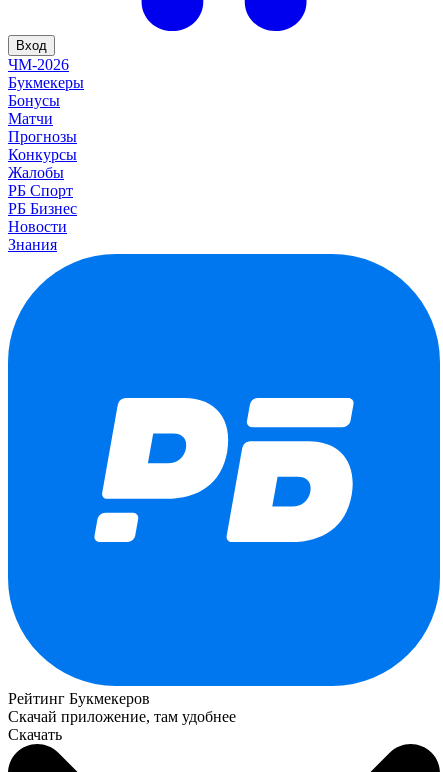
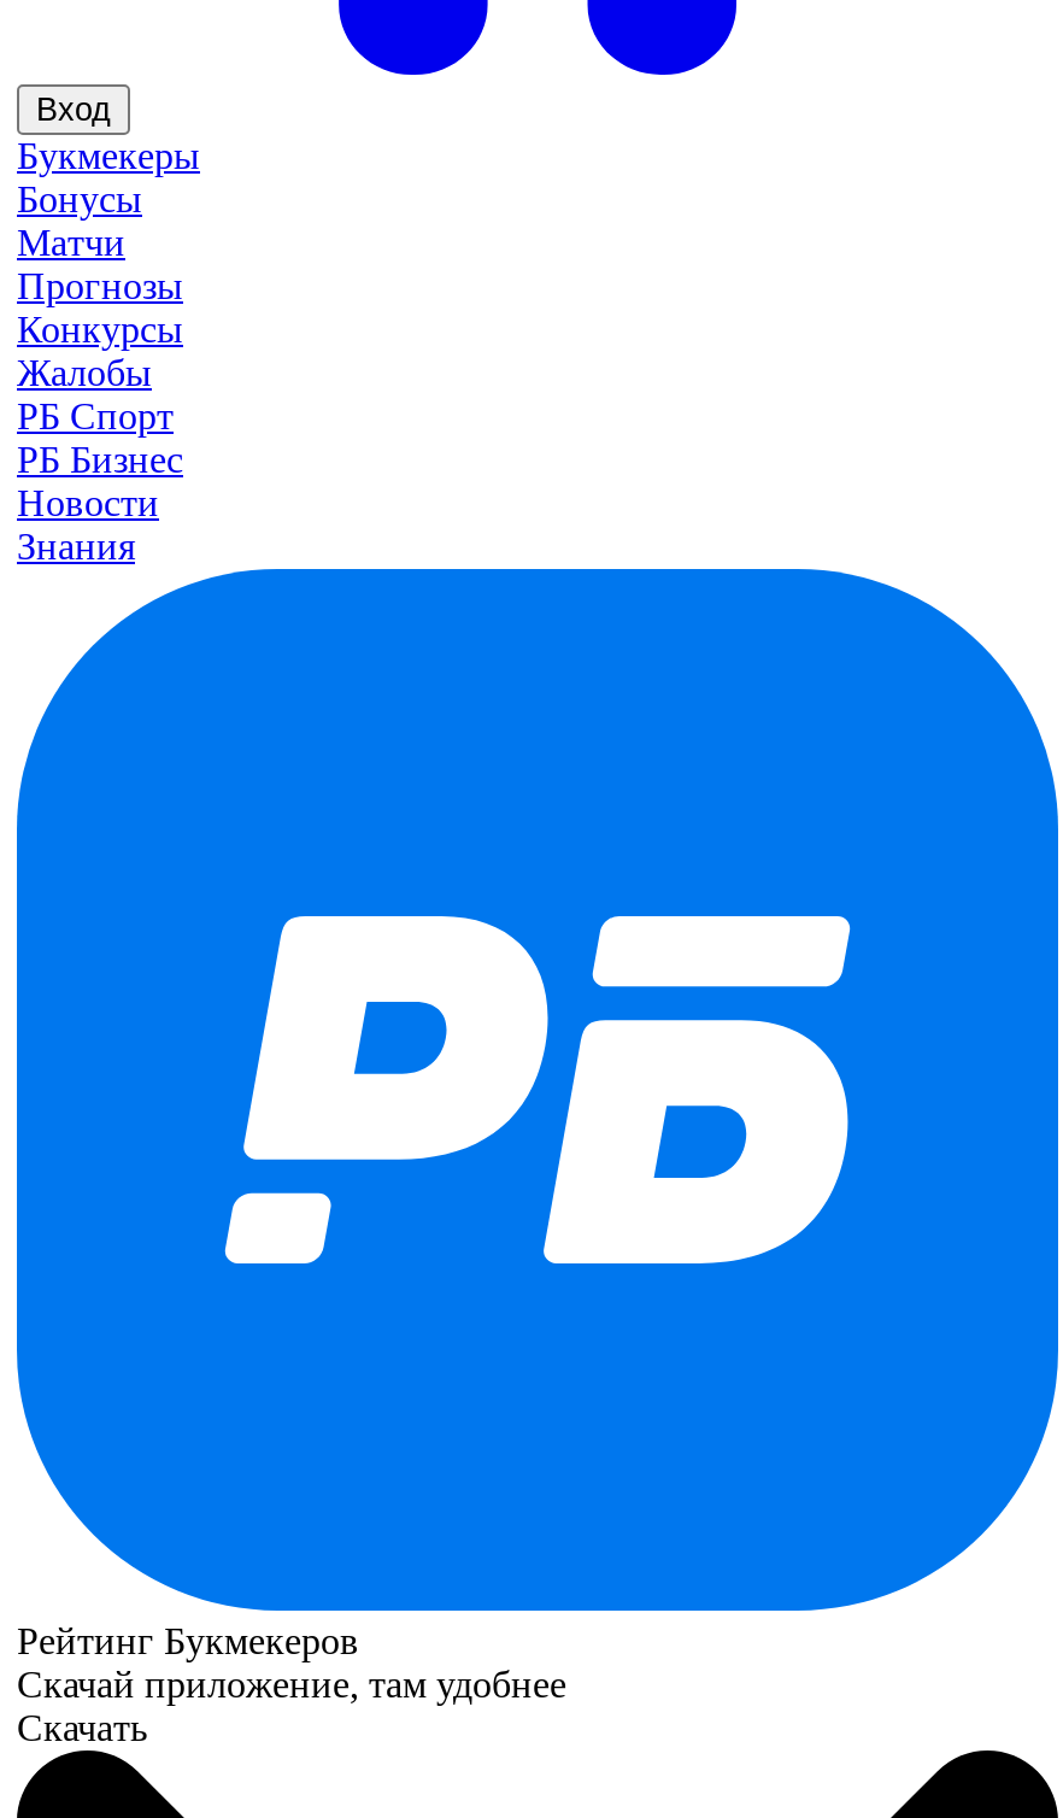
[8,56,69,73] ЧМ-2026 -> none

